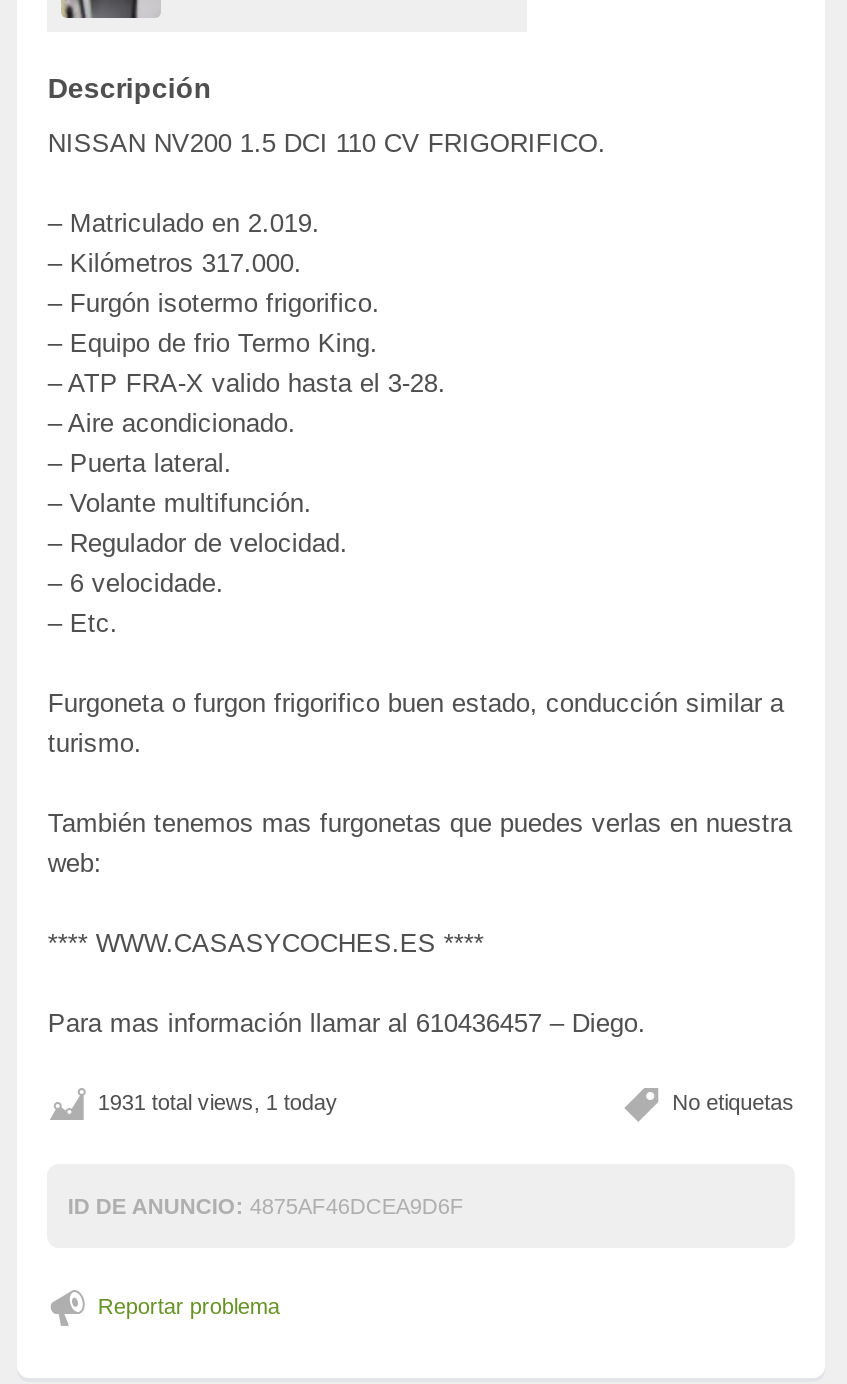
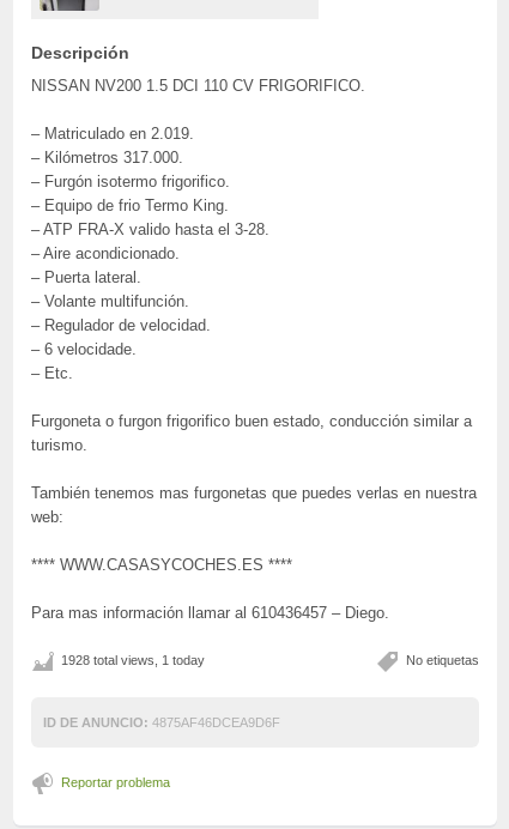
[98,1089,338,1113] 1931 total views, 1 today -> [62,652,205,667] 1928 total views, 1 today

